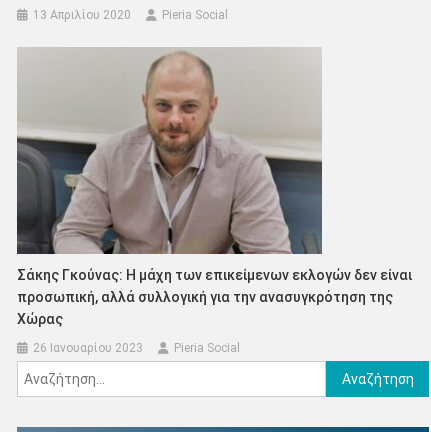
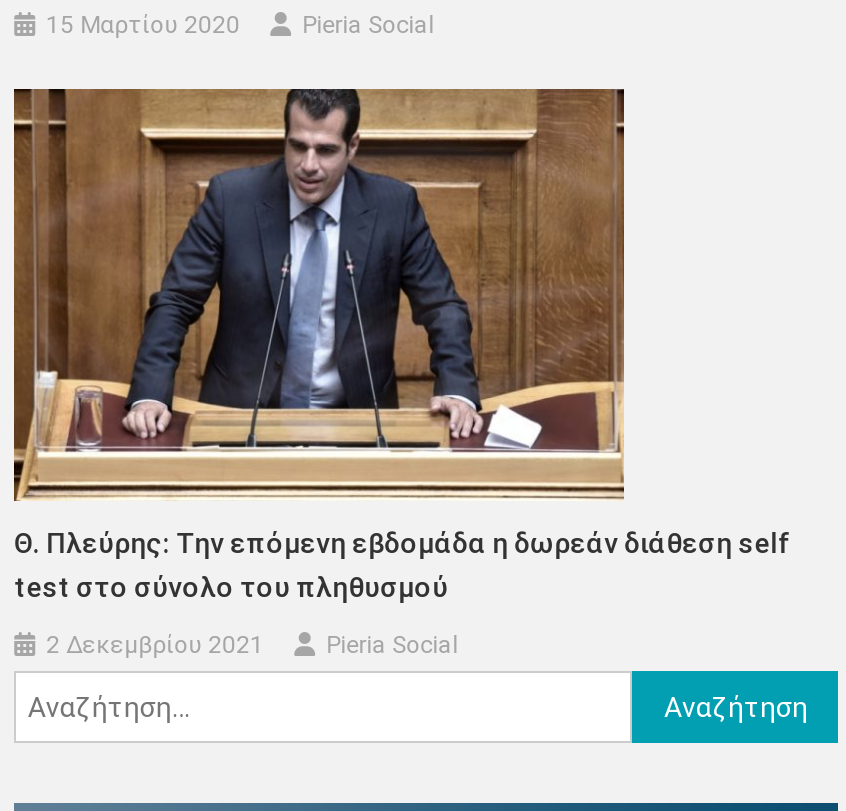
[33,8,131,22] 13 Απριλίου 2020 -> [46,12,240,40] 15 Μαρτίου 2020
[17,47,412,327] [image] | Σάκης Γκούνας: Η μάχη των επικείμενων εκλογών δεν είναι | προσωπική, αλλά συλλογική για την ανασυγκρότηση της | Χώρας -> [12,87,790,604] [image] | Θ. Πλεύρης: Την επόμενη εβδομάδα η δωρεάν διάθεση self | test στο σύνολο του πληθυσμού
[33,341,143,355] 26 Ιανουαρίου 2023 -> [46,632,264,660] 2 Δεκεμβρίου 2021

